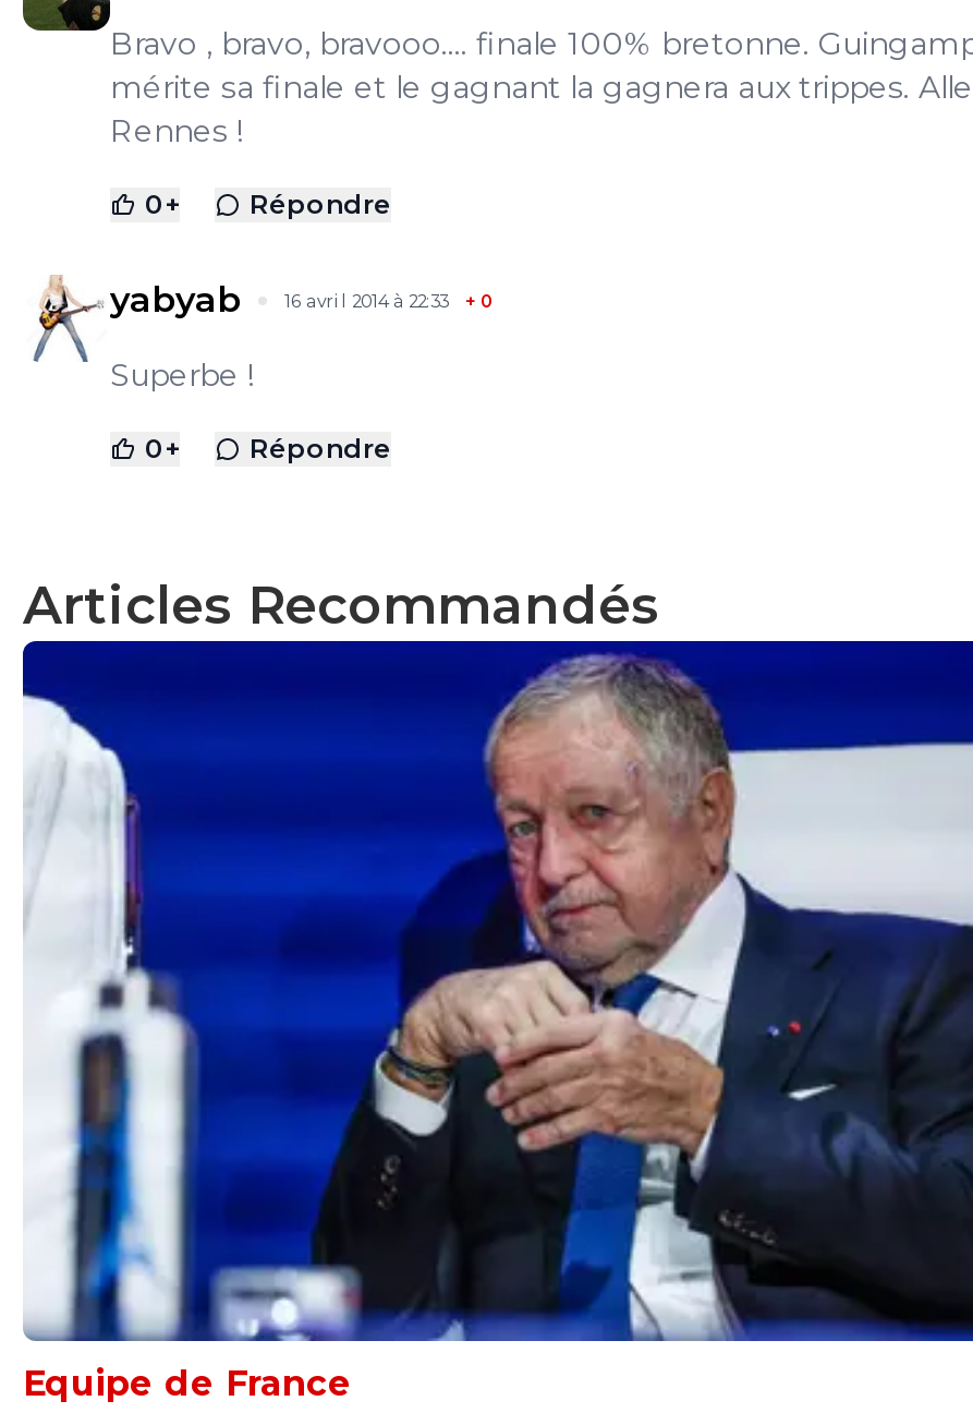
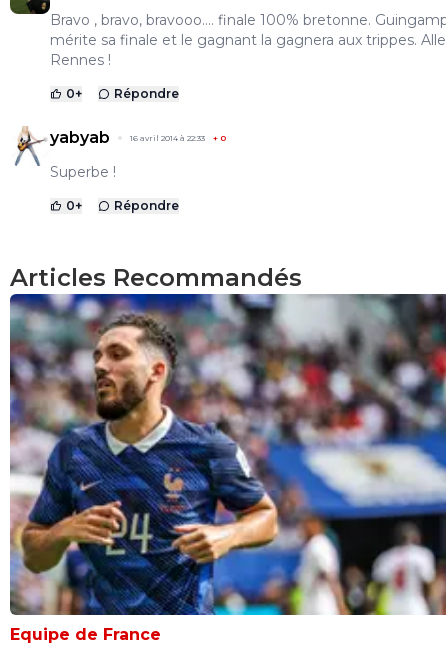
[23,639,966,1343] [image] -> [9,293,443,616] [image]

